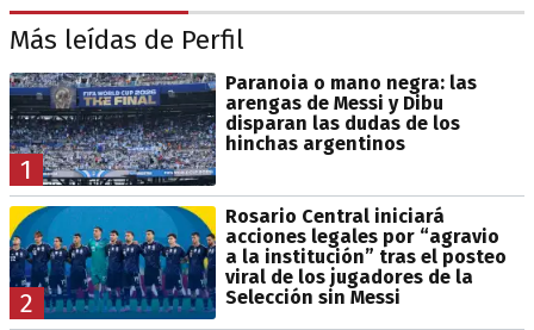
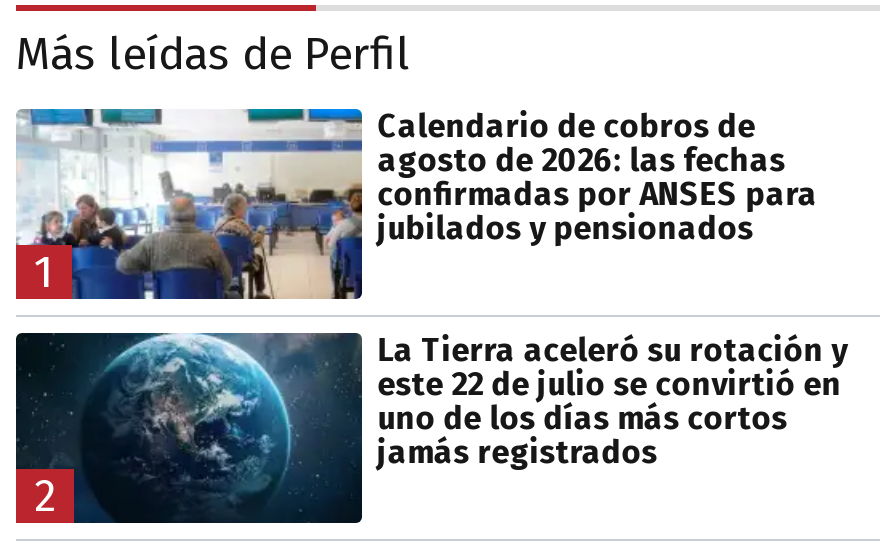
[8,71,477,187] [image] | Paranoia o mano negra: las | arengas de Messi y Dibu | disparan las dudas de los | hinchas argentinos -> [16,107,818,301] [image] | Calendario de cobros de | agosto de 2026: las fechas | confirmadas por ANSES para | jubilados y pensionados
[8,205,506,320] [image] | Rosario Central iniciará | acciones legales por “agravio | a la institución” tras el posteo | viral de los jugadores de la | Selección sin Messi -> [14,331,848,525] [image] | La Tierra aceleró su rotación y | este 22 de julio se convirtió en | uno de los días más cortos | jamás registrados

